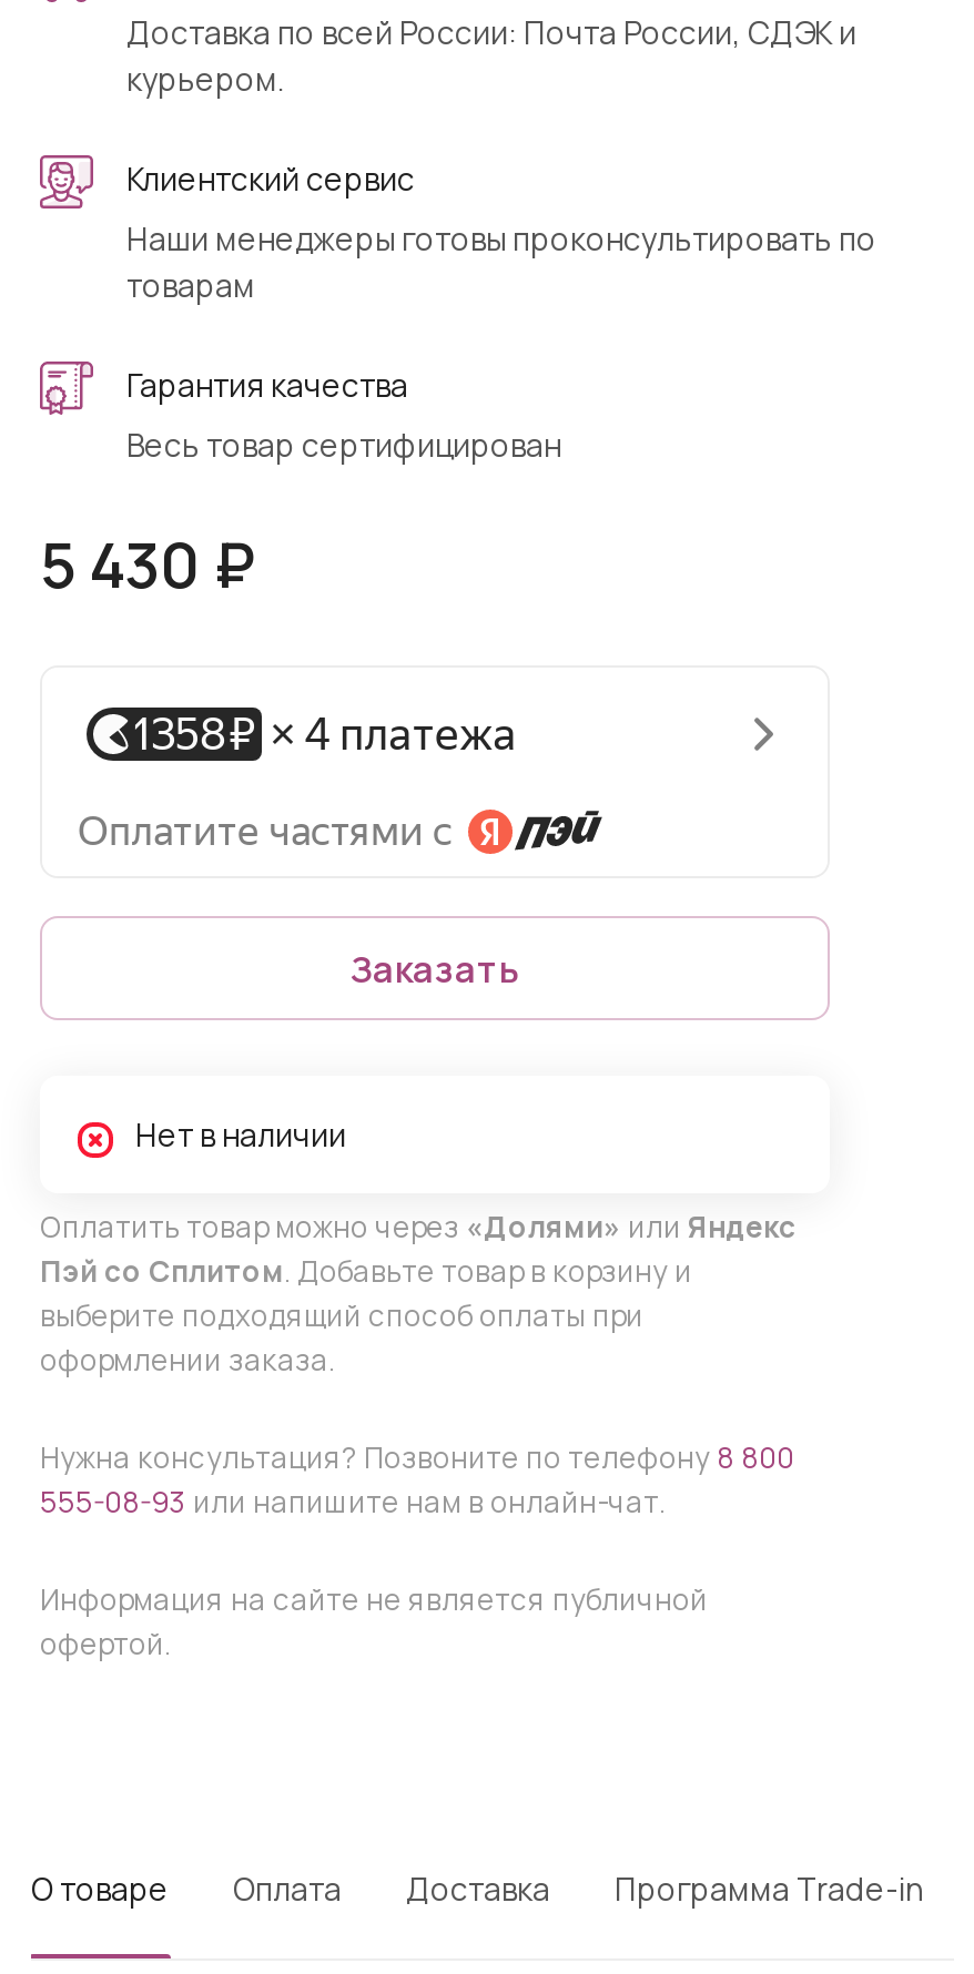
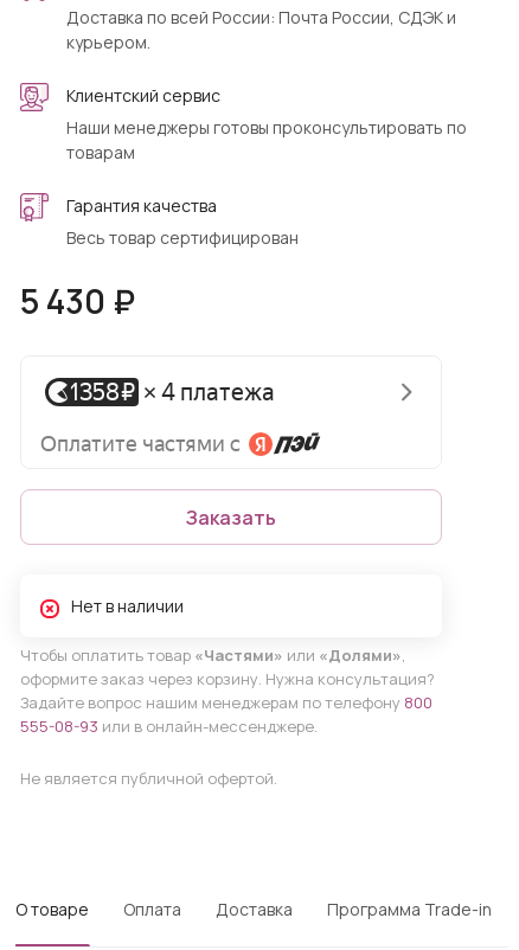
[40,1207,797,1664] Оплатить товар можно через «Долями» или Яндекс | Пэй со Сплитом. Добавьте товар в корзину и | выберите подходящий способ оплаты при | оформлении заказа. | Нужна консультация? Позвоните по телефону 8 800 | 555-08-93 или напишите нам в онлайн-чат. | Информация на сайте не является публичной | офертой. -> [20,645,435,789] Чтобы оплатить товар «Частями» или «Долями», | оформите заказ через корзину. Нужна консультация? | Задайте вопрос нашим менеджерам по телефону 800 | 555-08-93 или в онлайн-мессенджере. | Не является публичной офертой.

